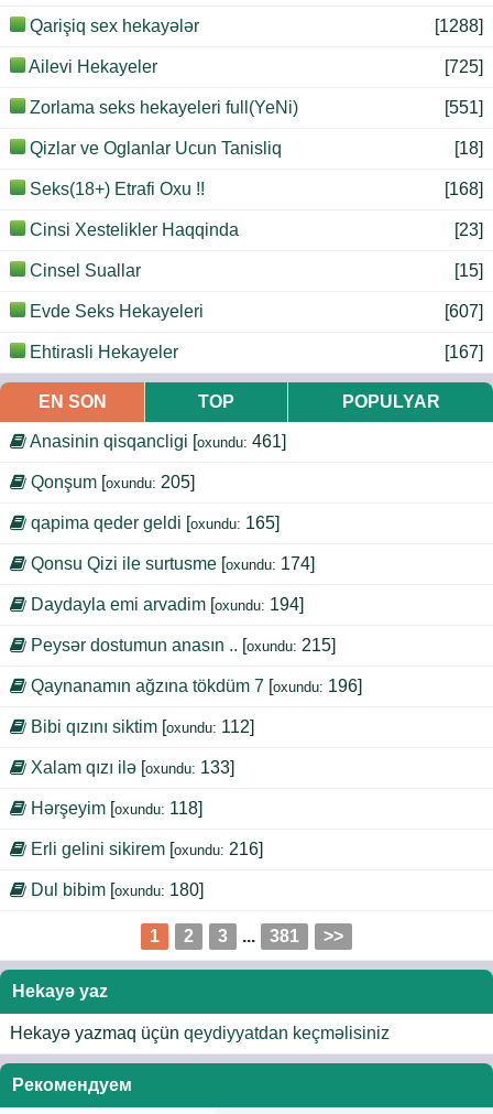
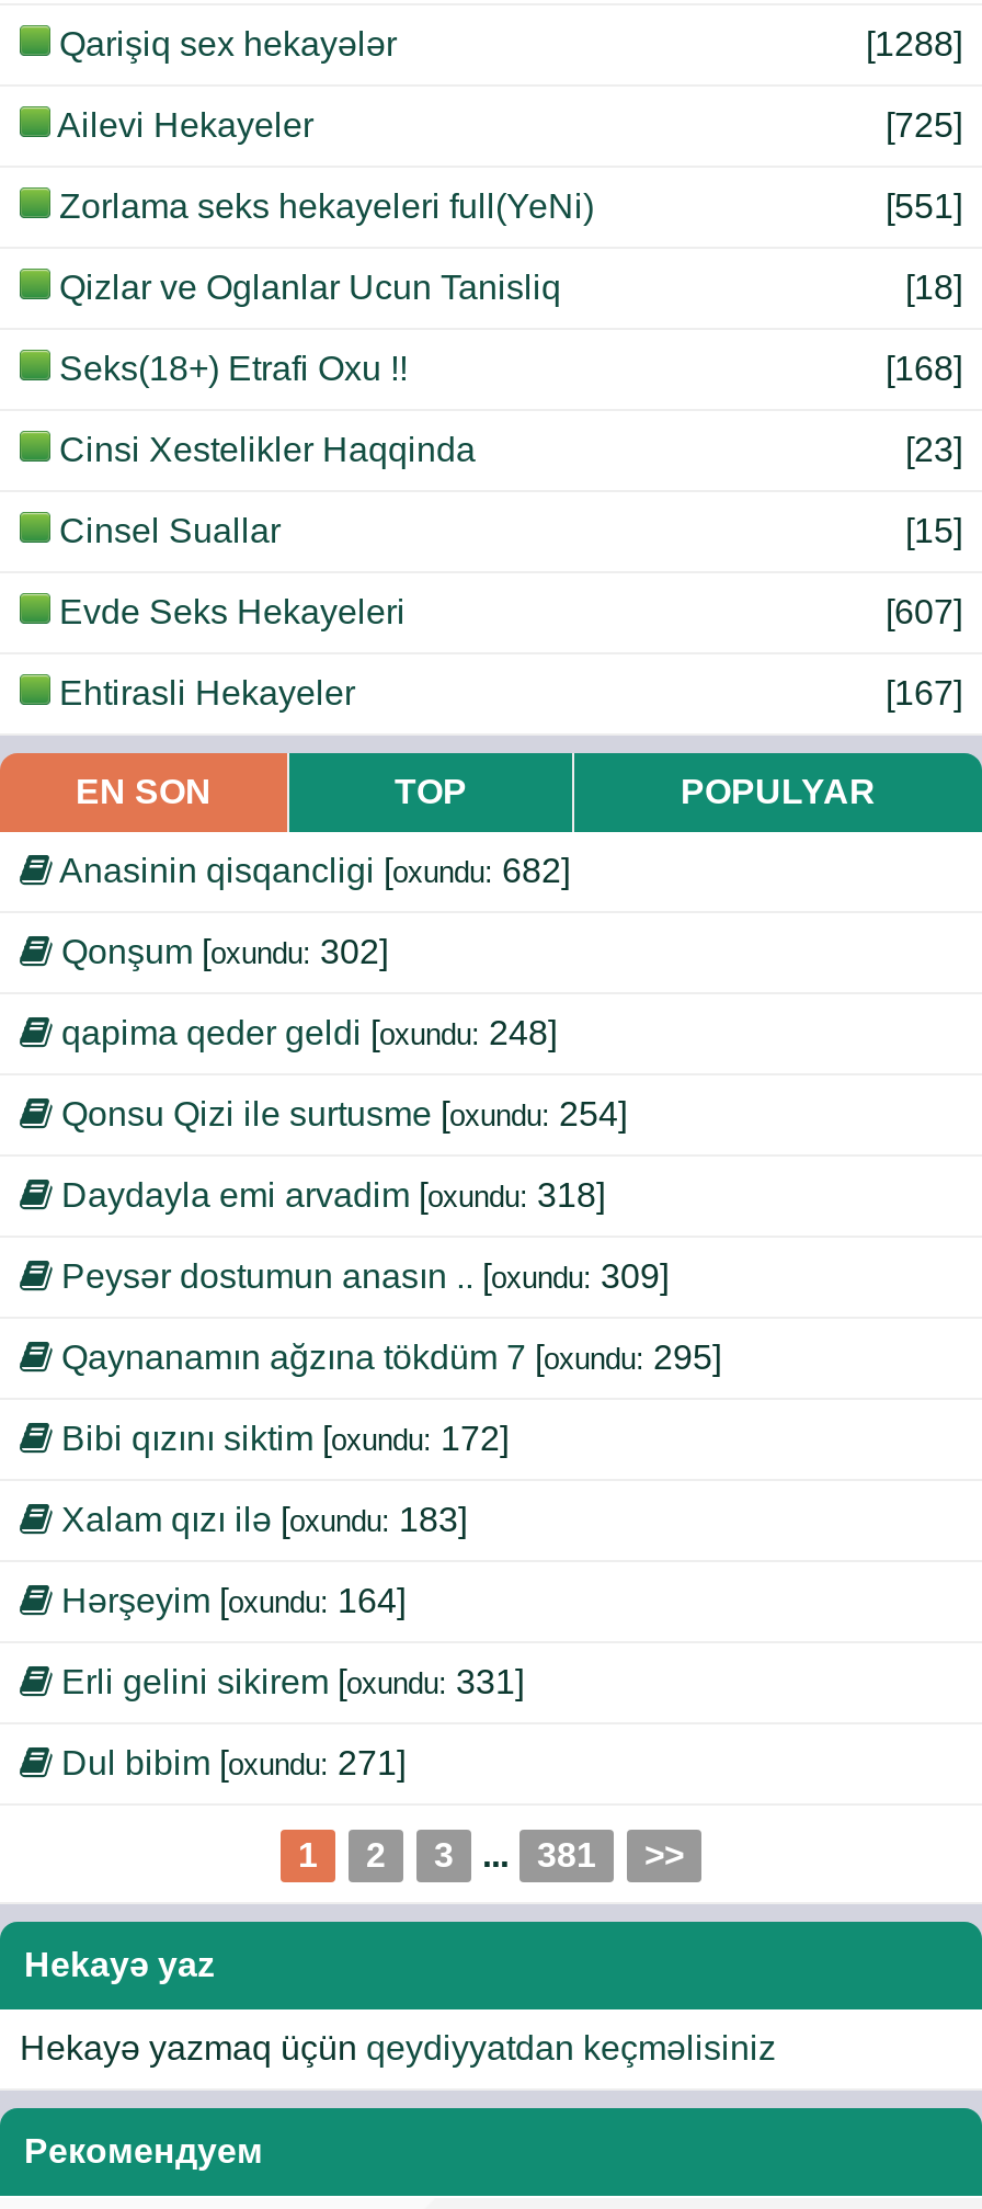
[26,432,286,451] Anasinin qisqancligi [oxundu: 461] -> [53,852,570,889] Anasinin qisqancligi [oxundu: 682]
[26,473,195,491] Qonşum [oxundu: 205] -> [53,933,388,970] Qonşum [oxundu: 302]
[26,513,280,532] qapima qeder geldi [oxundu: 165] -> [53,1014,557,1051] qapima qeder geldi [oxundu: 248]
[26,554,315,573] Qonsu Qizi ile surtusme [oxundu: 174] -> [53,1095,627,1132] Qonsu Qizi ile surtusme [oxundu: 254]
[26,595,304,614] Daydayla emi arvadim [oxundu: 194] -> [53,1176,605,1214] Daydayla emi arvadim [oxundu: 318]
[26,636,336,655] Peysər dostumun anasın .. [oxundu: 215] -> [53,1257,669,1295] Peysər dostumun anasın .. [oxundu: 309]
[26,677,362,695] Qaynanamın ağzına tökdüm 7 [oxundu: 196] -> [53,1339,721,1376] Qaynanamın ağzına tökdüm 7 [oxundu: 295]
[26,717,254,736] Bibi qızını siktim [oxundu: 112] -> [53,1420,509,1457] Bibi qızını siktim [oxundu: 172]
[26,758,234,777] Xalam qızı ilə [oxundu: 133] -> [53,1501,467,1538] Xalam qızı ilə [oxundu: 183]
[26,799,202,818] Hərşeyim [oxundu: 118] -> [53,1582,406,1619] Hərşeyim [oxundu: 164]
[26,840,263,858] Erli gelini sikirem [oxundu: 216] -> [53,1663,524,1700] Erli gelini sikirem [oxundu: 331]
[26,880,204,899] Dul bibim [oxundu: 180] -> [53,1744,406,1781] Dul bibim [oxundu: 271]

